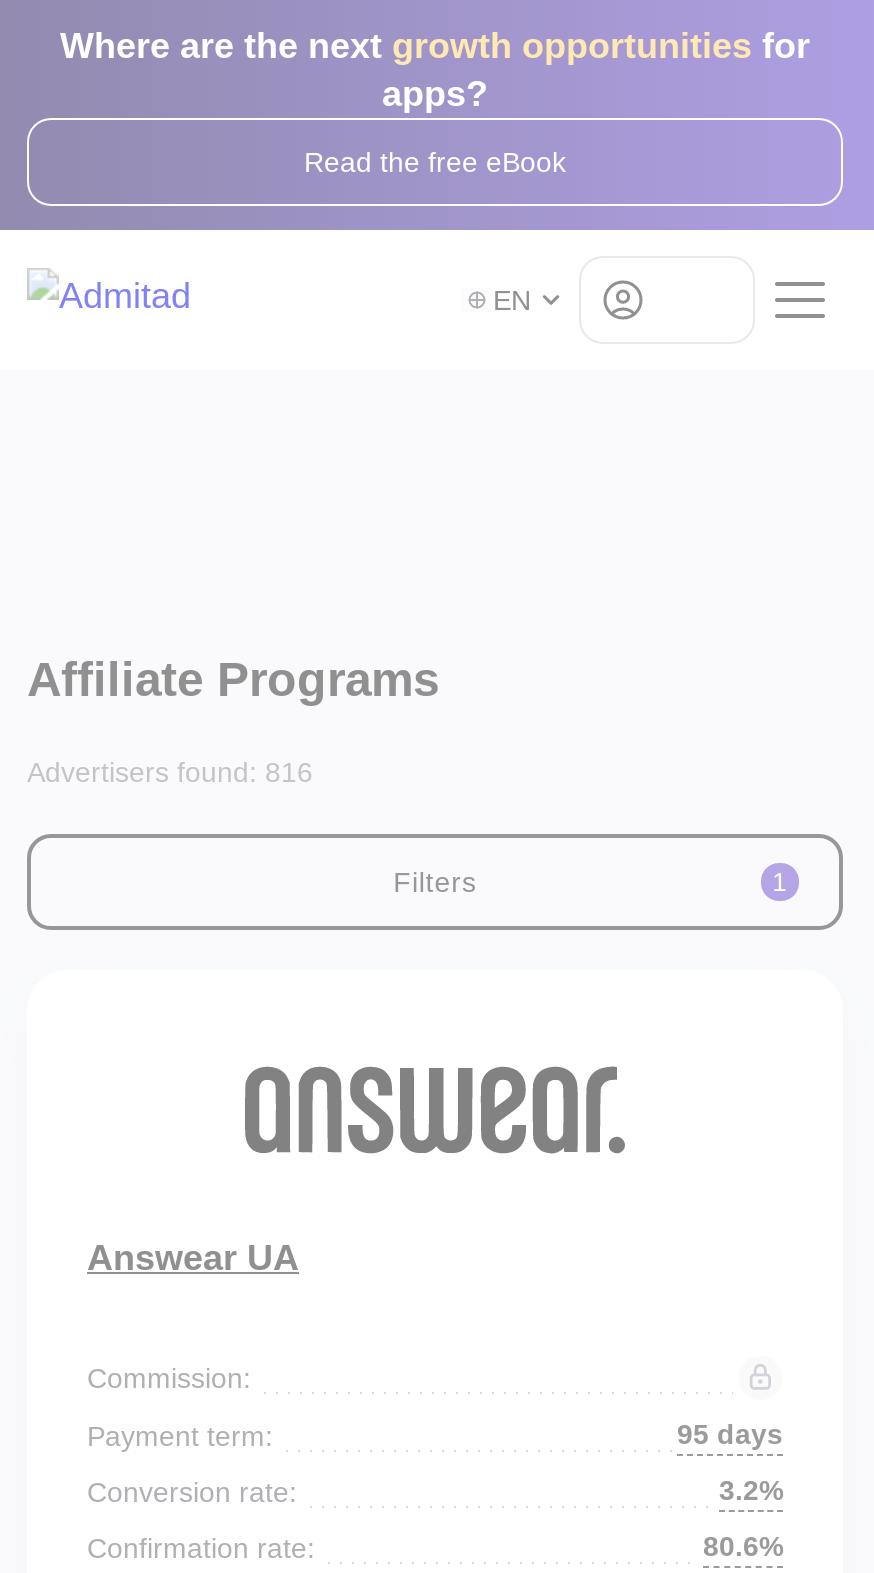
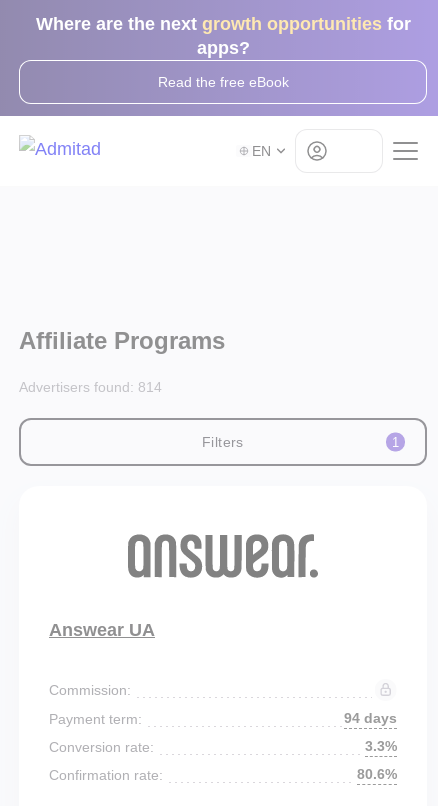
[27,756,313,788] Advertisers found: 816 -> [19,379,162,395] Advertisers found: 814
[677,1418,783,1450] 95 days -> [344,710,397,726] 94 days
[719,1474,783,1506] 3.2% -> [365,738,397,754] 3.3%

